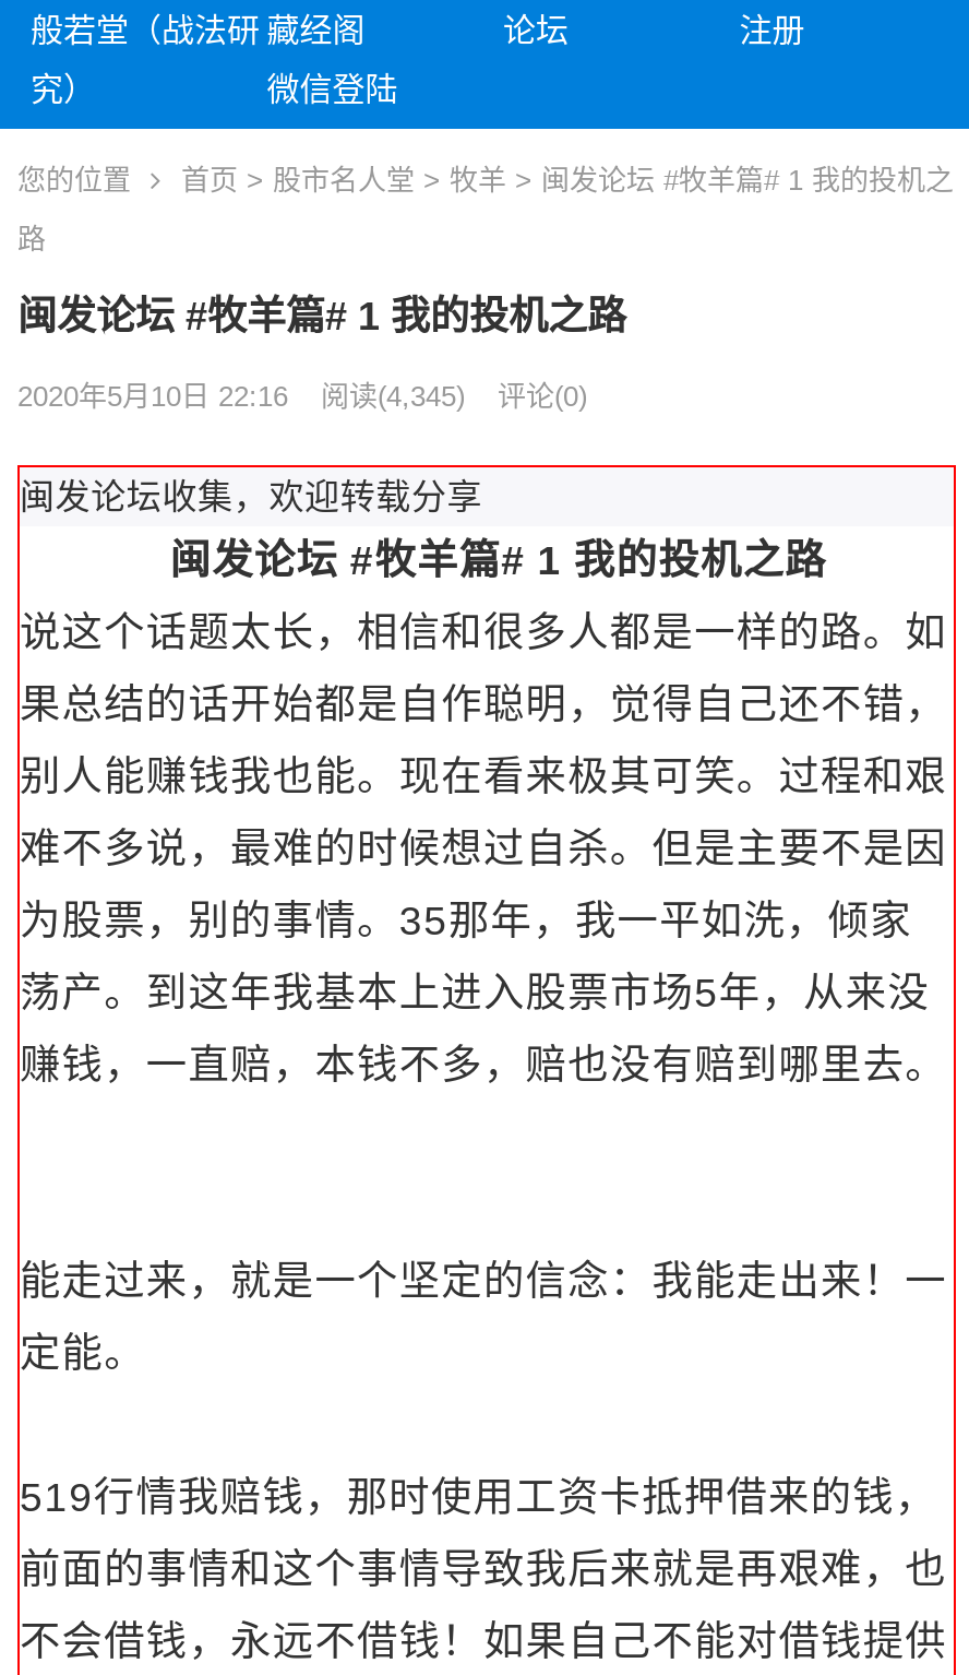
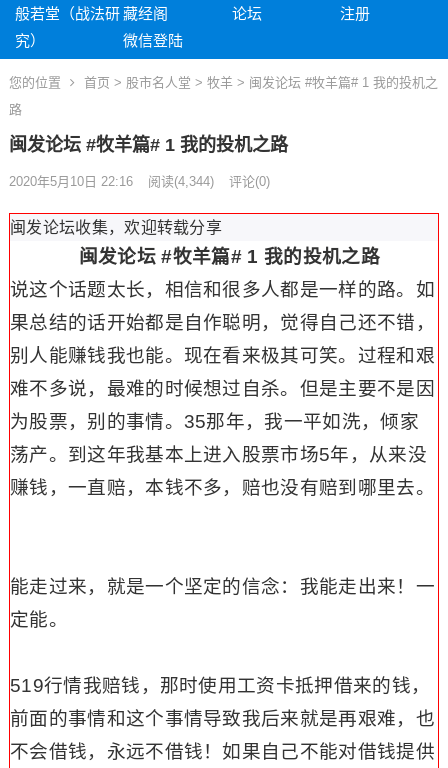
[17,380,587,413] 2020年5月10日 22:16 阅读(4,345) 评论(0) -> [9,174,270,189] 2020年5月10日 22:16 阅读(4,344) 评论(0)

